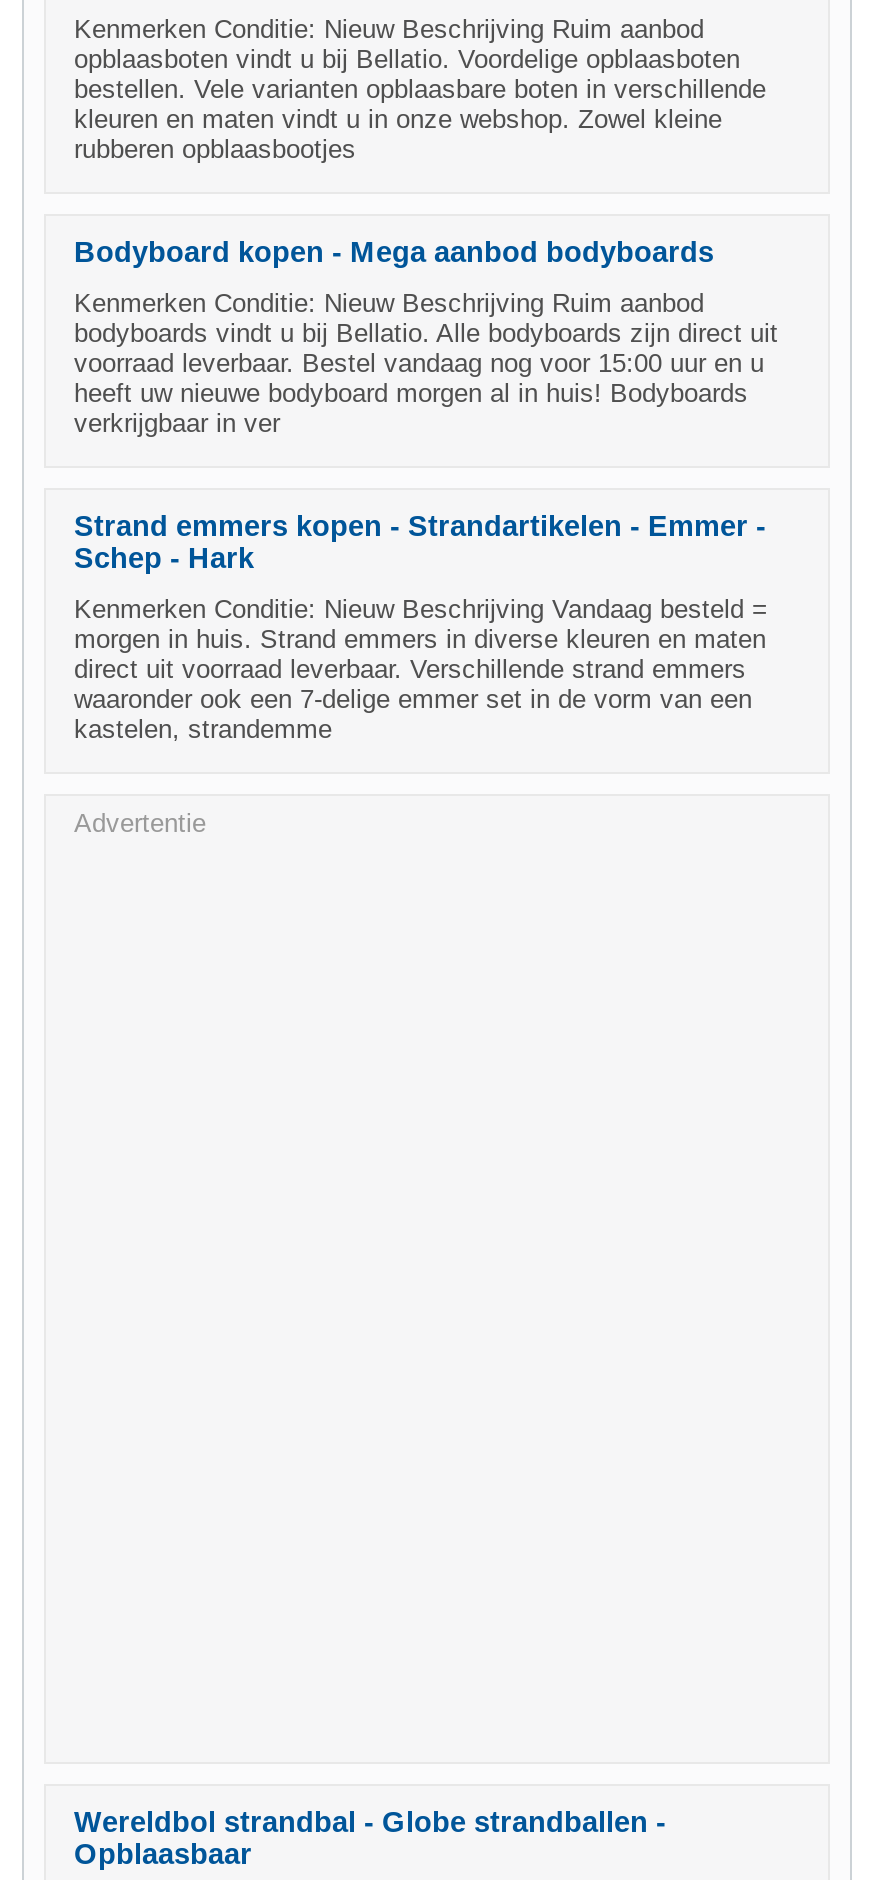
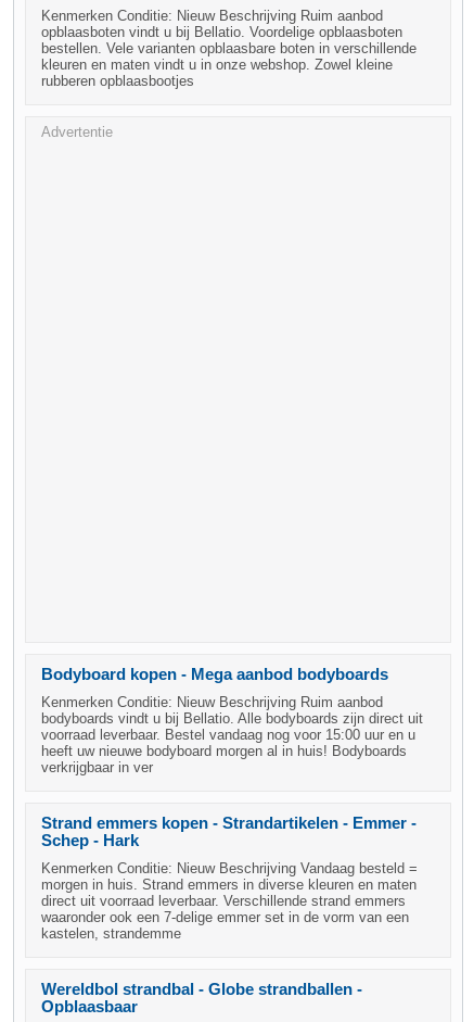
moved [74,236,778,744] -> [41,666,423,942]: Bodyboard kopen - Mega aanbod bodyboards | Kenmerken Conditie: Nieuw Beschrijving Ruim aanbod | bodyboards vindt u bij Bellatio. Alle bodyboards zijn direct uit | ... | waaronder ook een 7-delige emmer set in de vorm van een | kastelen, strandemme
moved [74,808,206,838] -> [41,124,113,140]: Advertentie

